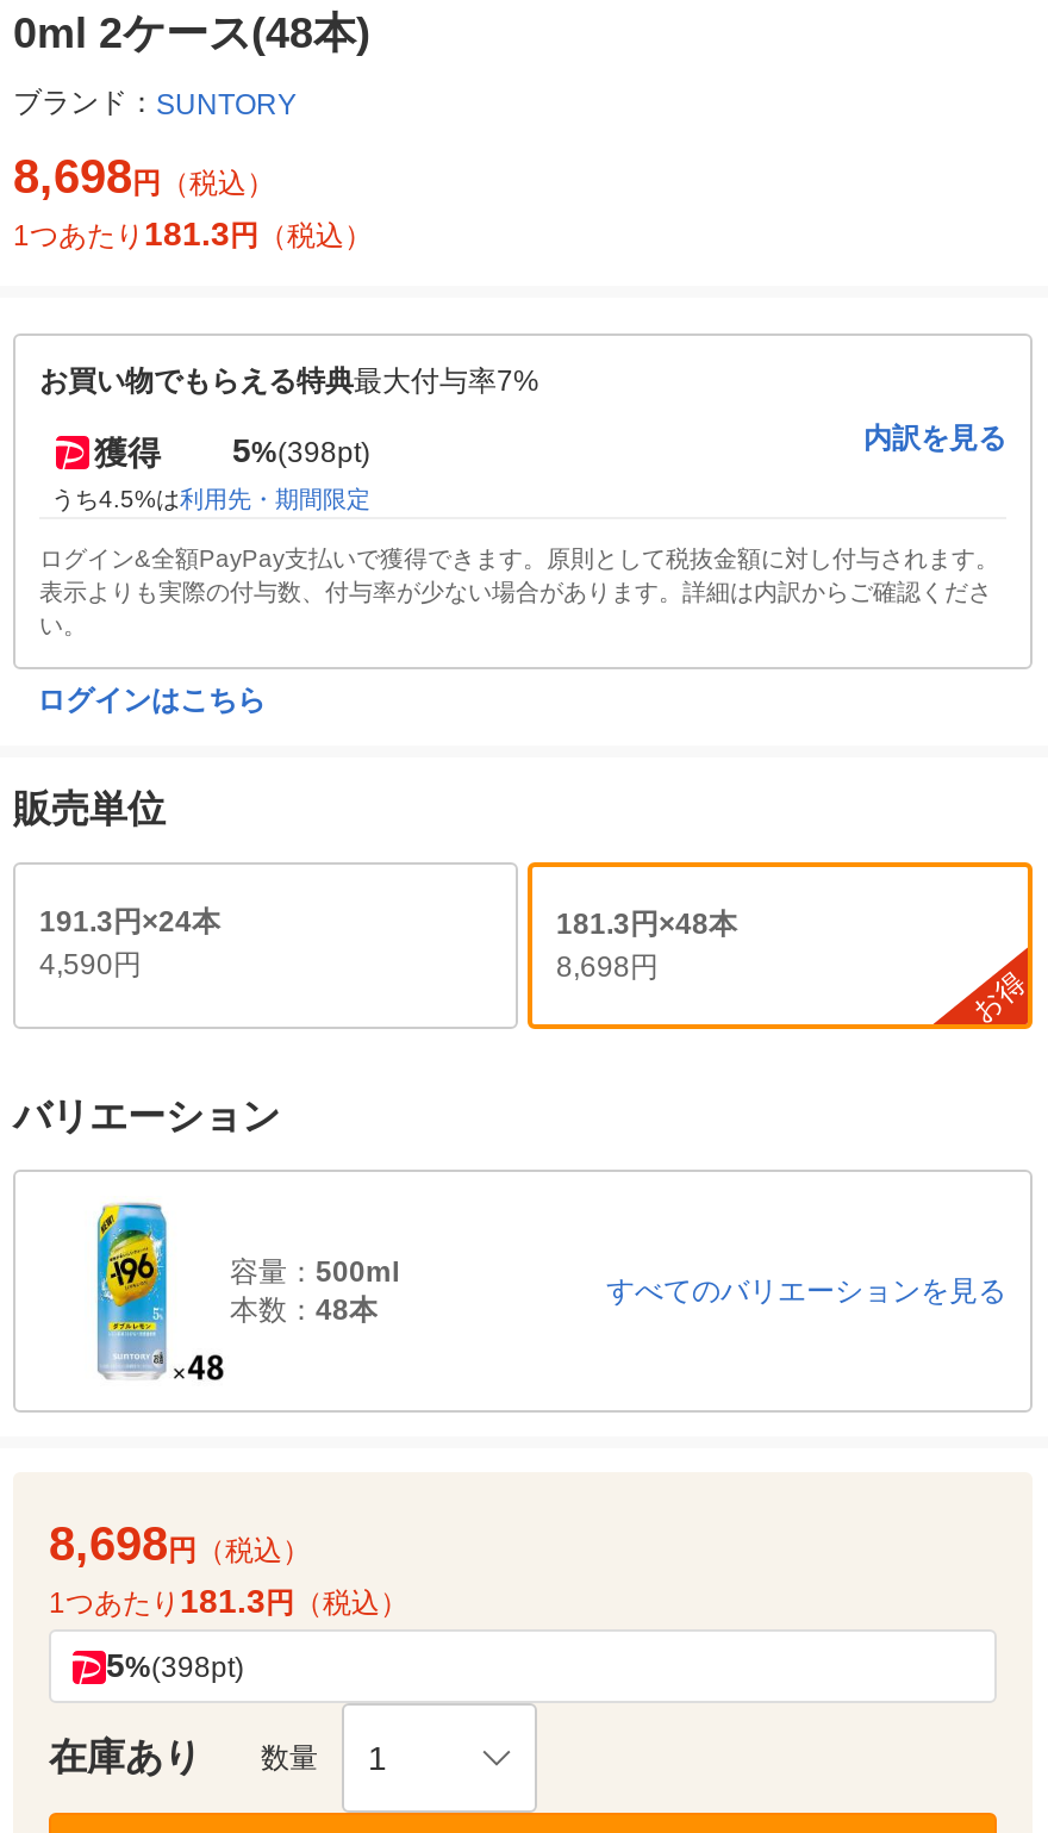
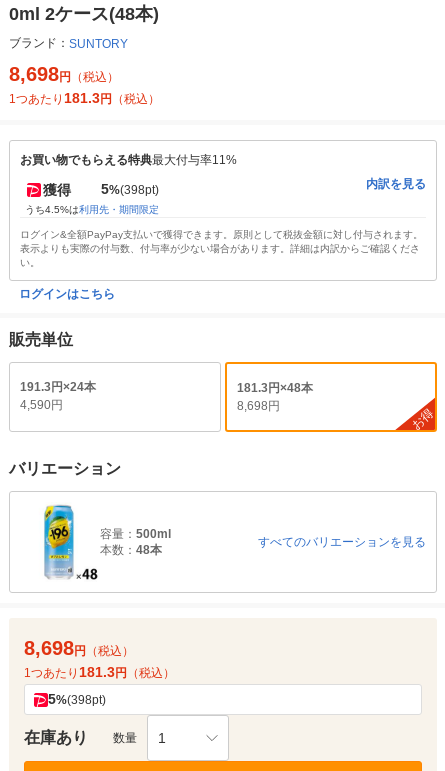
[39,365,539,399] お買い物でもらえる特典最大付与率7% -> [20,153,237,167] お買い物でもらえる特典最大付与率11%

